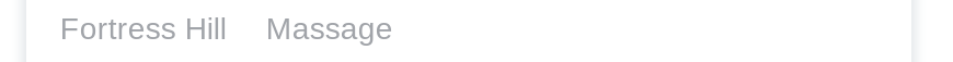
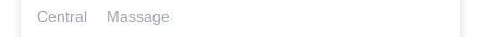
[60,11,235,46] Fortress Hill -> [37,8,92,25] Central

